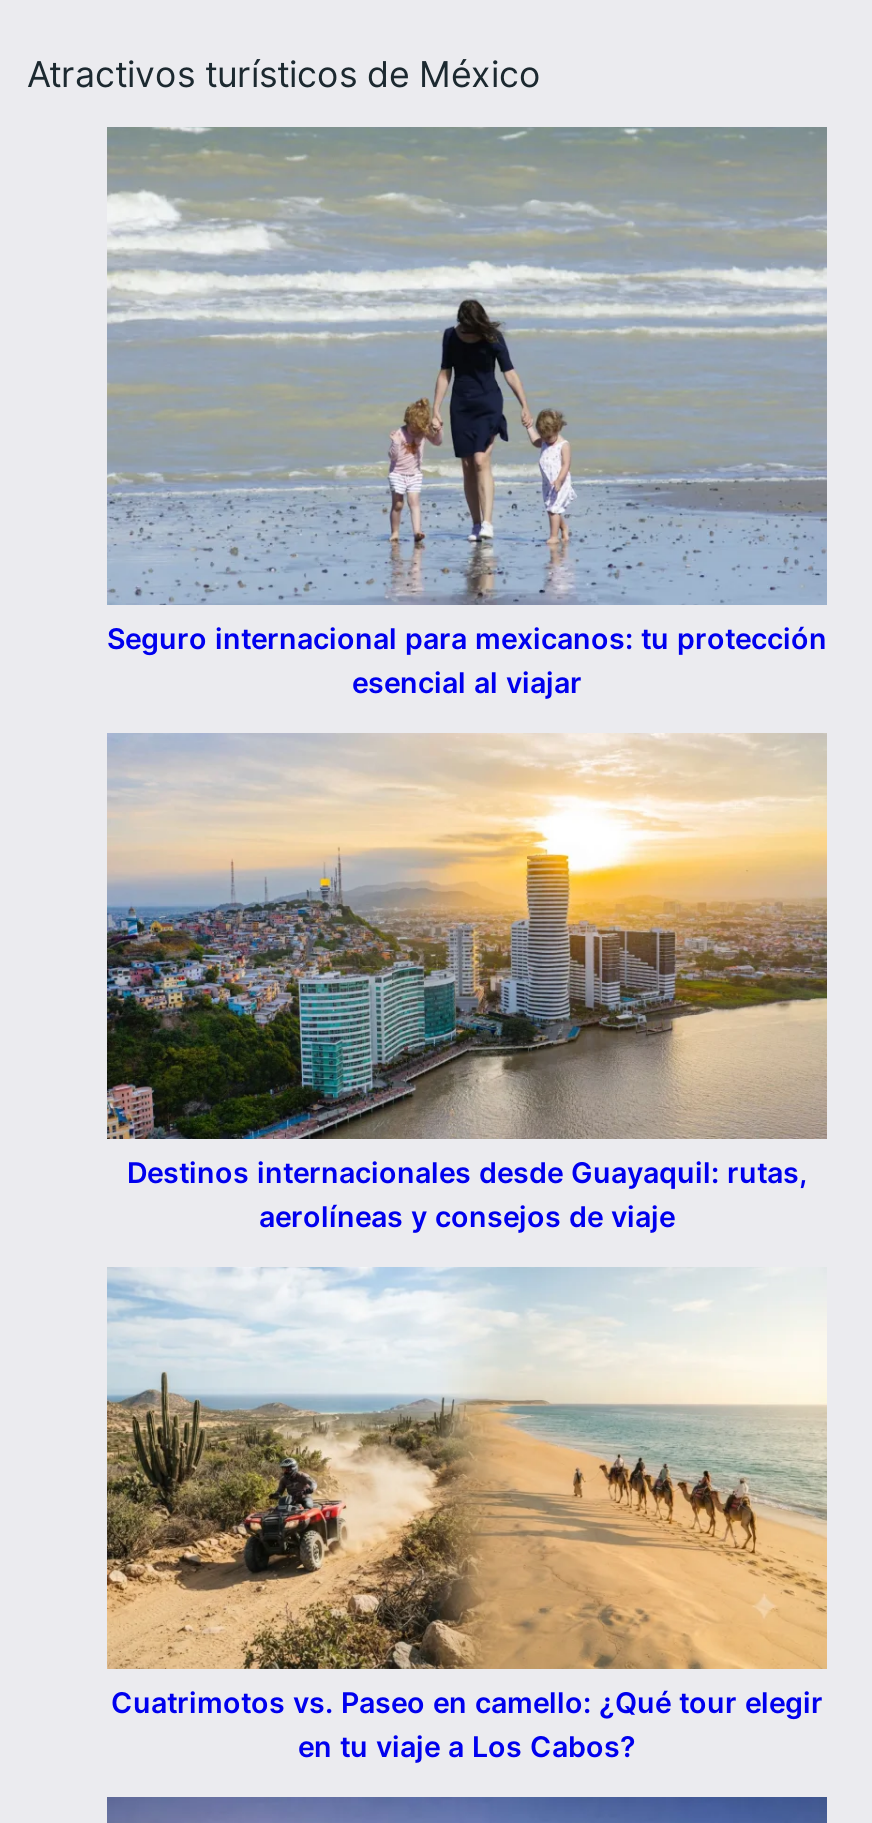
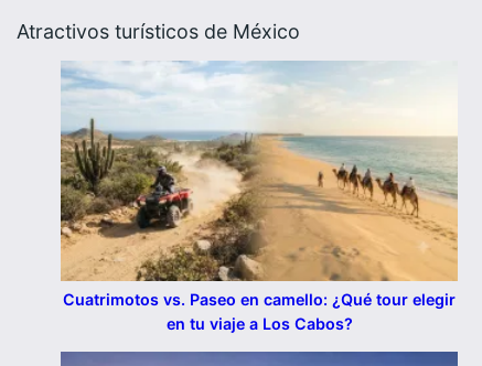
[107,125,829,699] [image] | Seguro internacional para mexicanos: tu protección | esencial al viajar -> none
[105,733,829,1232] [image] | Destinos internacionales desde Guayaquil: rutas, | aerolíneas y consejos de viaje -> none

